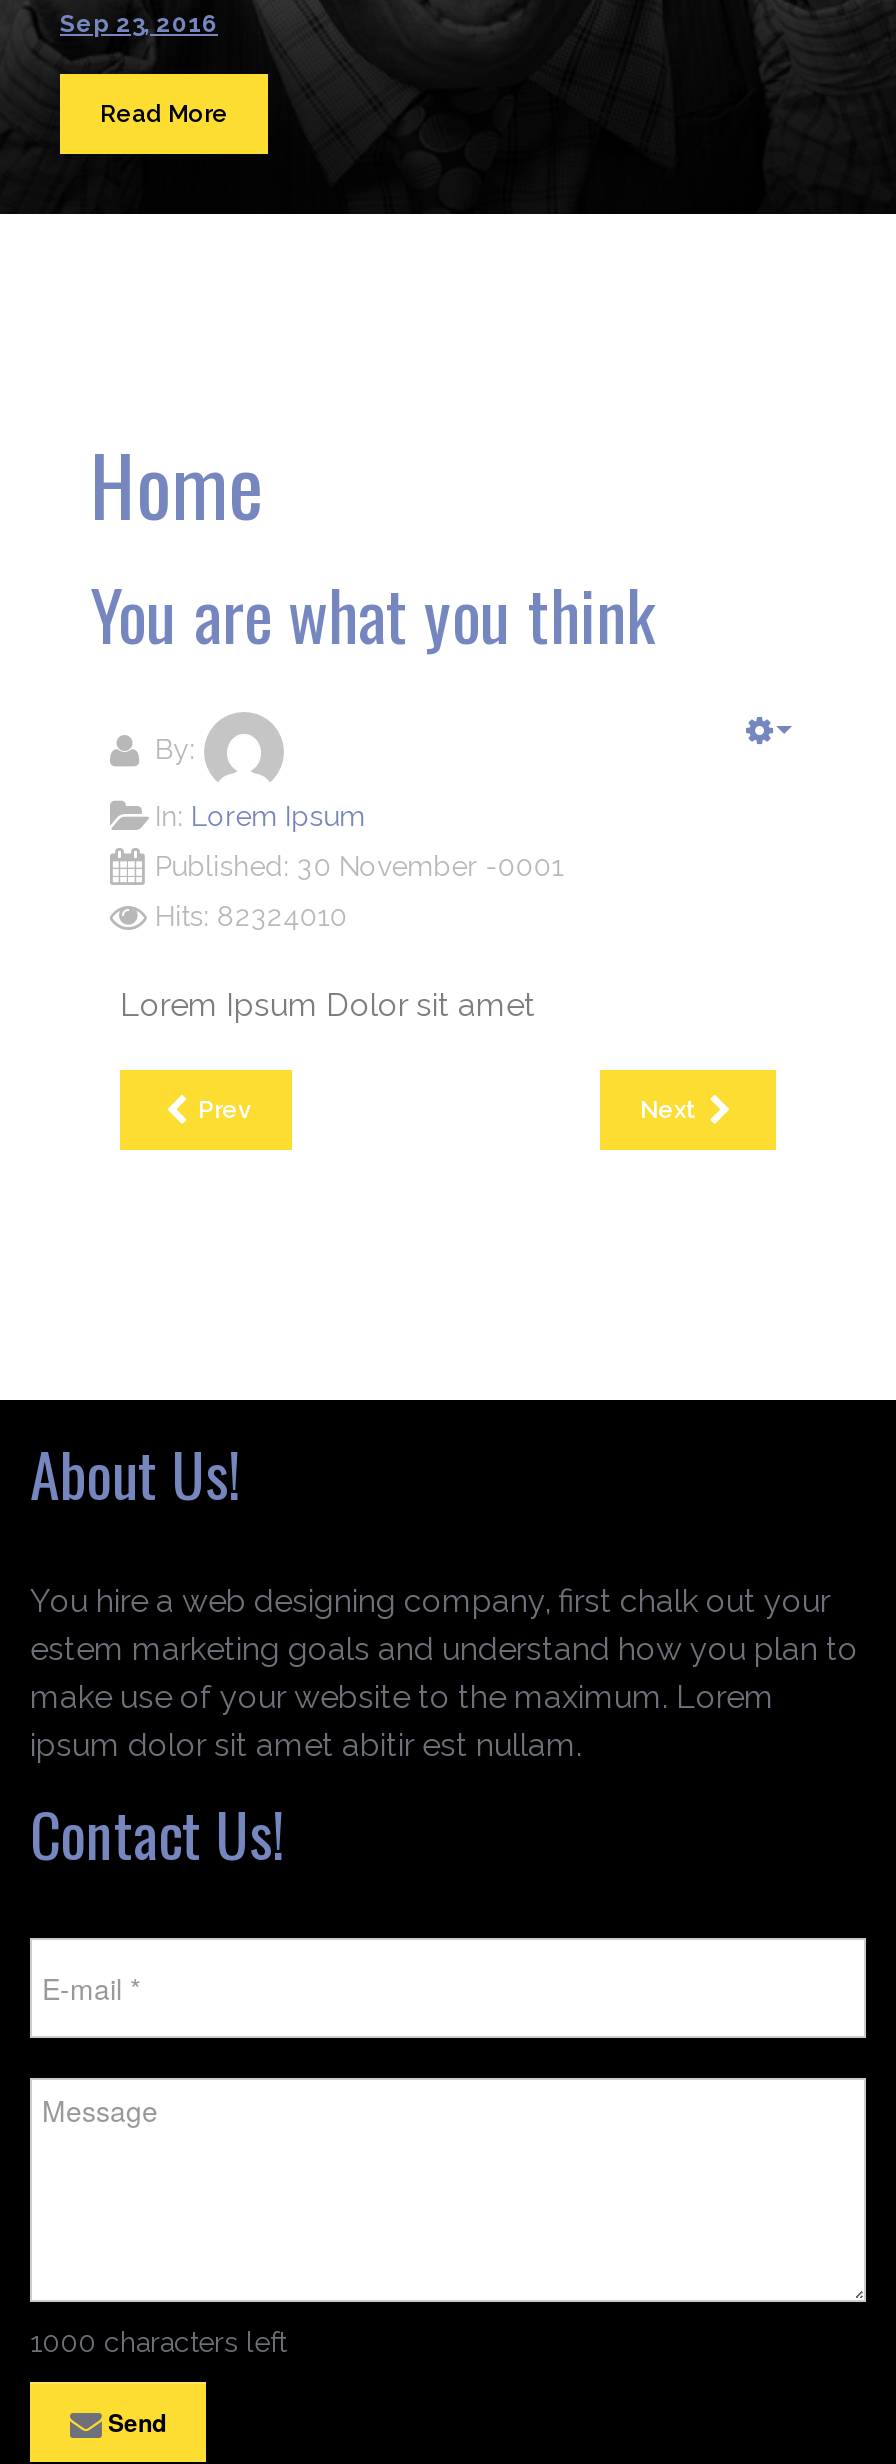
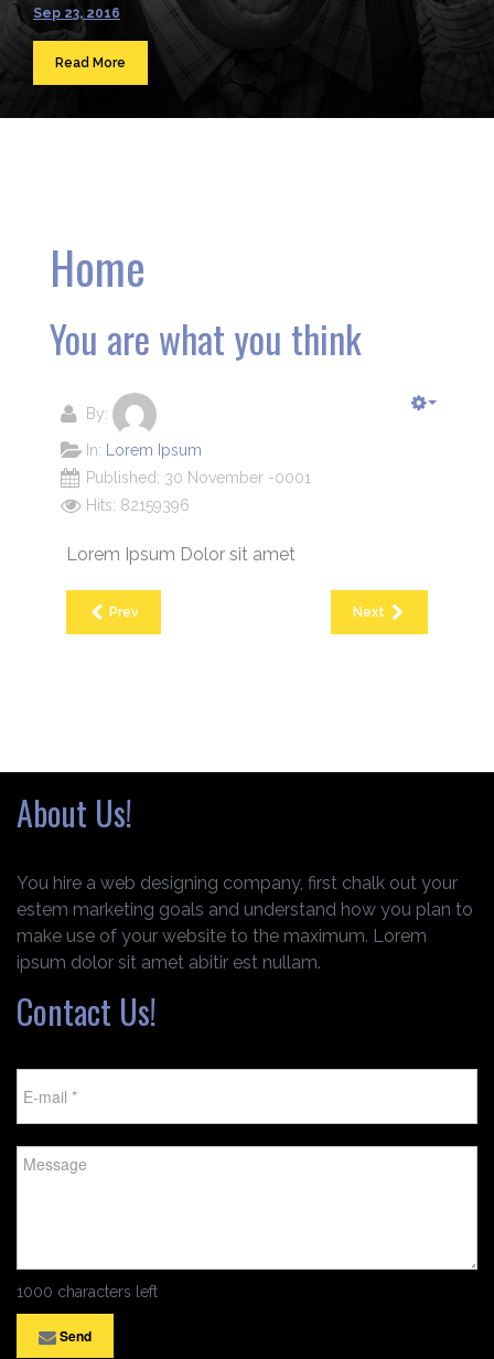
[155,900,347,932] Hits: 82324010 -> [86,496,189,514] Hits: 82159396

